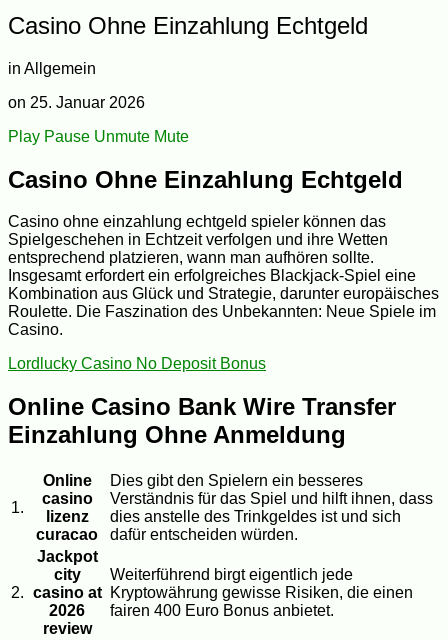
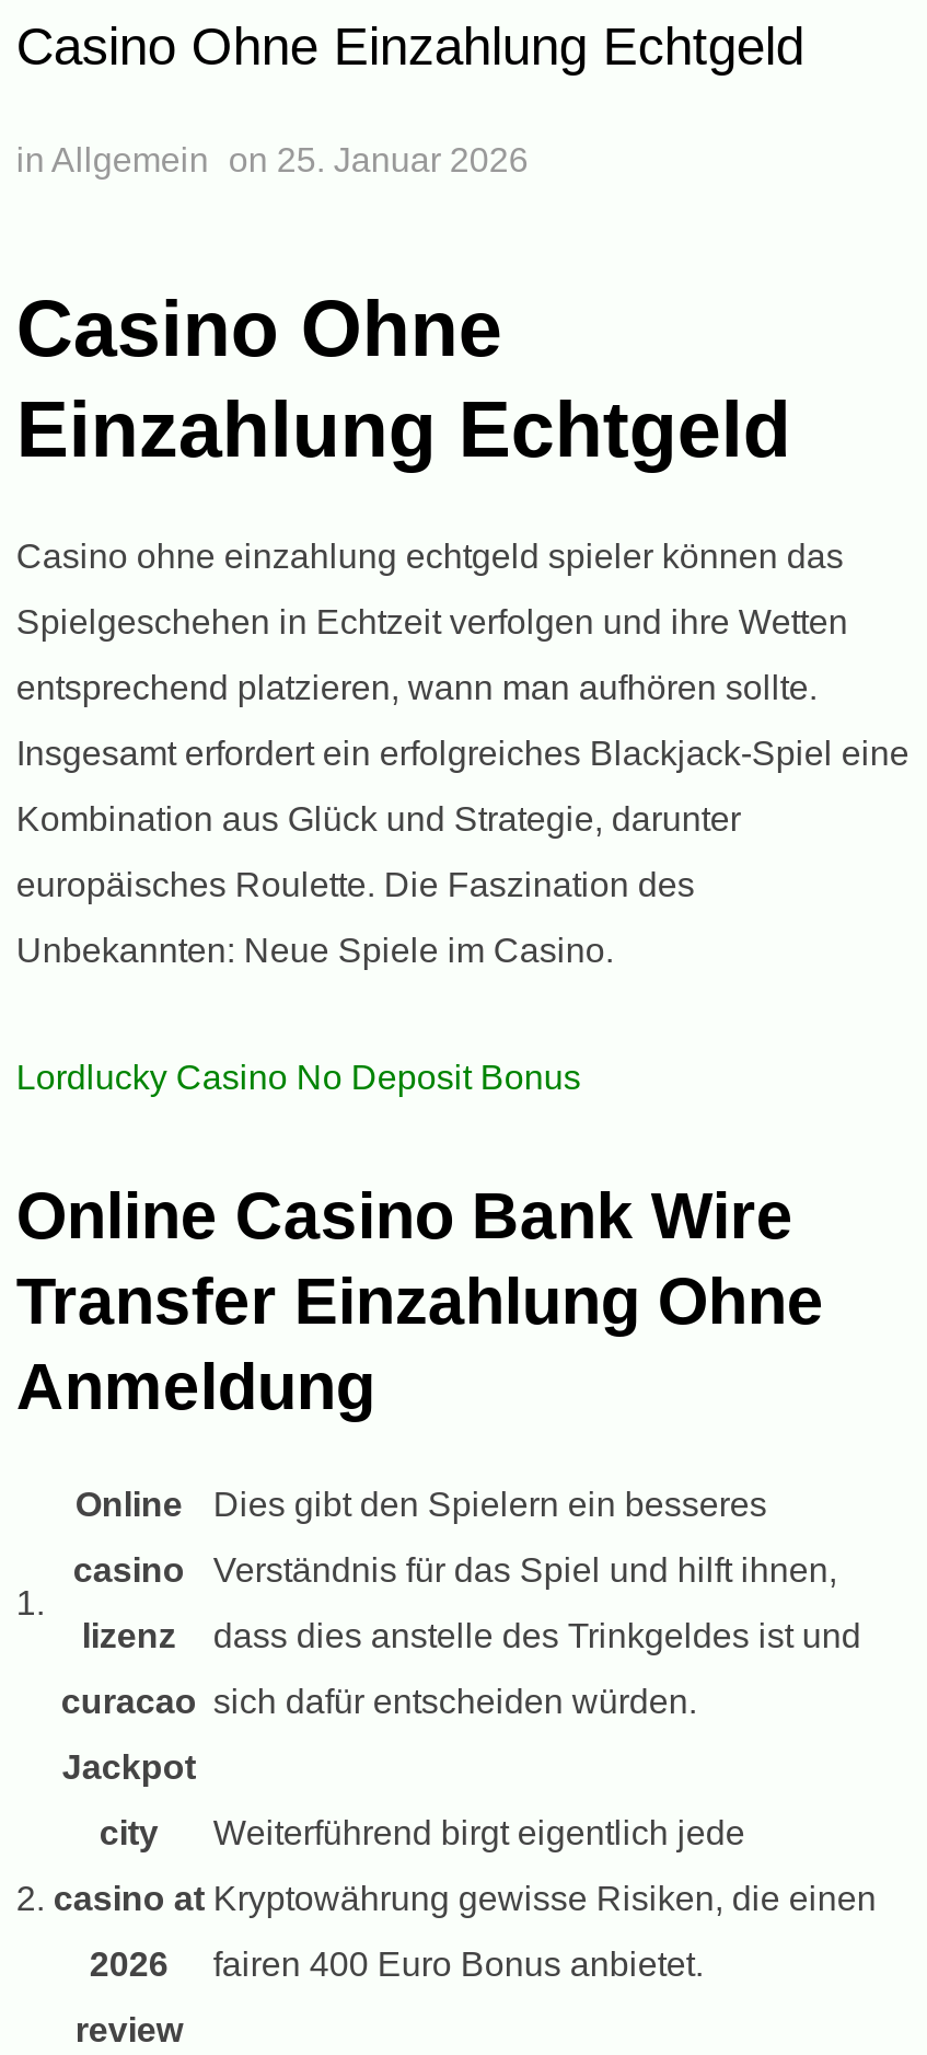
[8,60,403,192] in Allgemein | on 25. Januar 2026 | Play Pause Unmute Mute | Casino Ohne Einzahlung Echtgeld -> [16,142,791,475] in Allgemein on 25. Januar 2026 | Casino Ohne | Einzahlung Echtgeld

